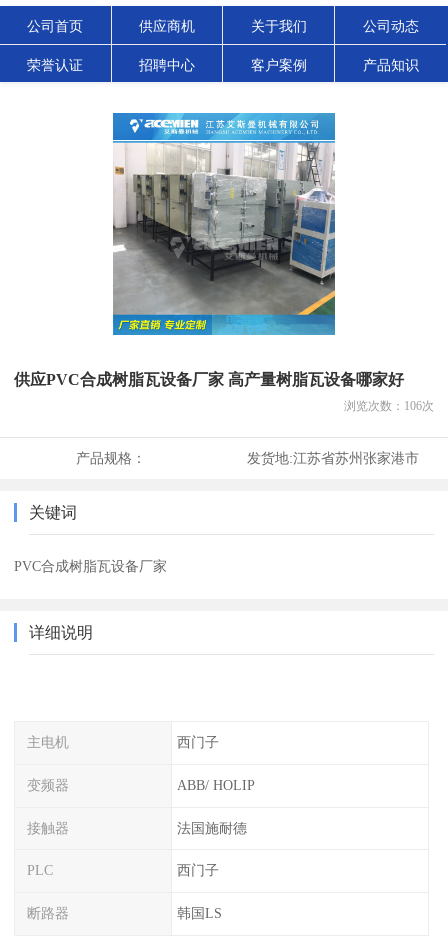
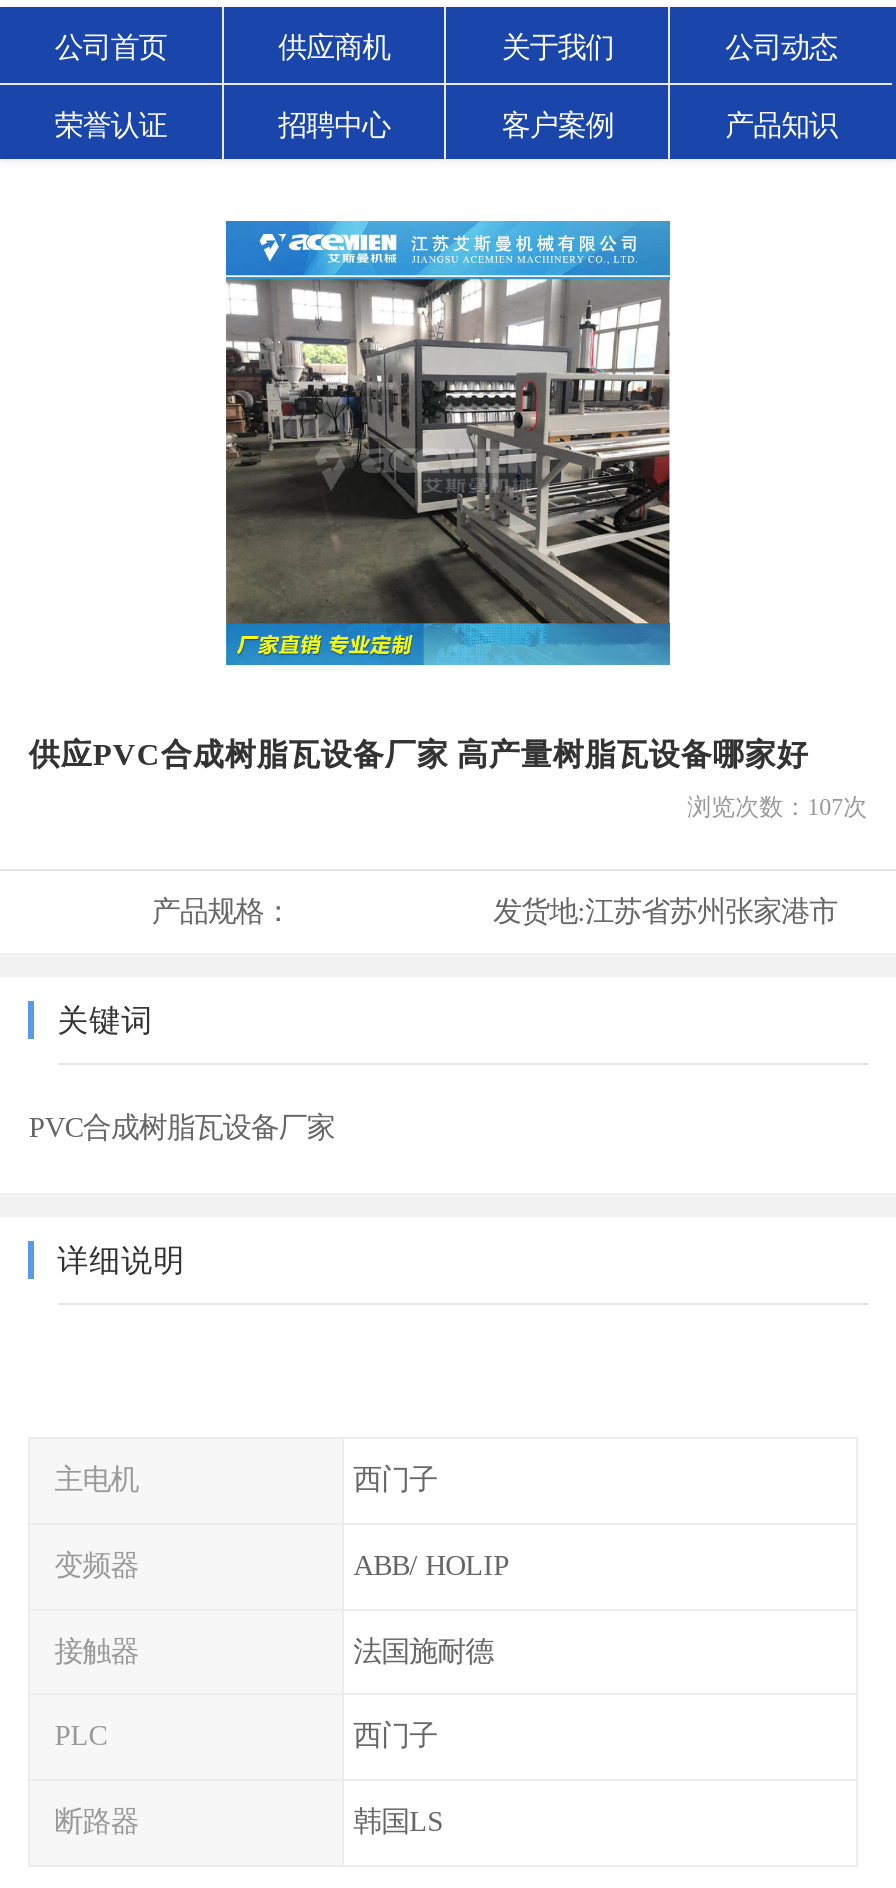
[113,142,336,316] [image] -> [224,277,672,625] [image]
[344,399,434,413] 浏览次数：106次 -> [687,793,867,821] 浏览次数：107次

